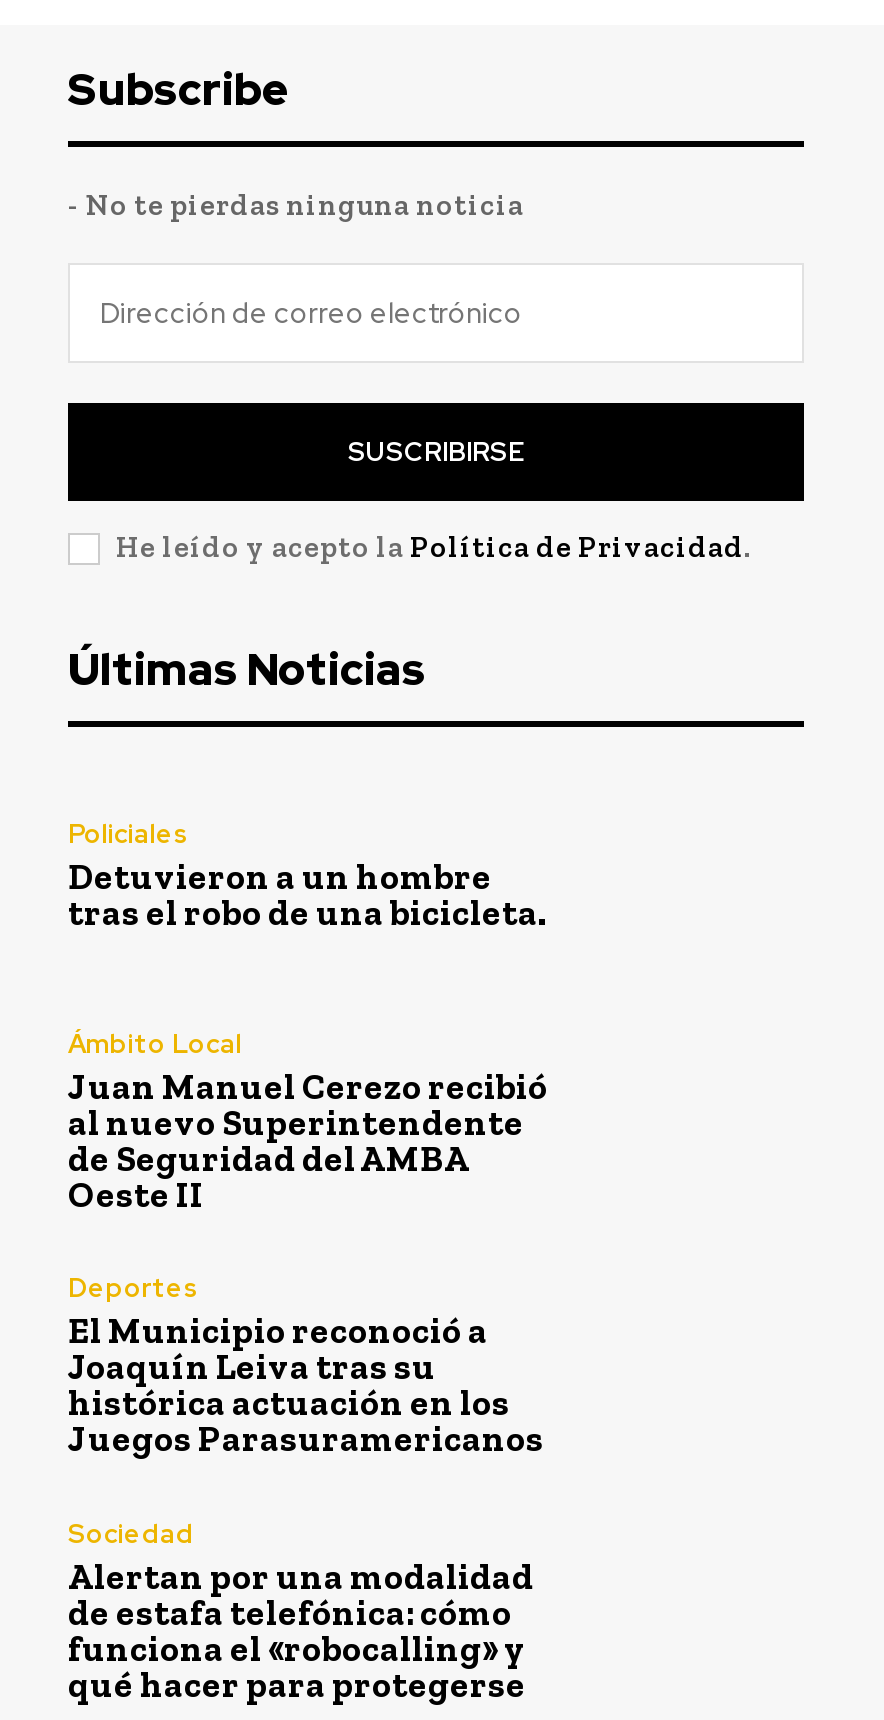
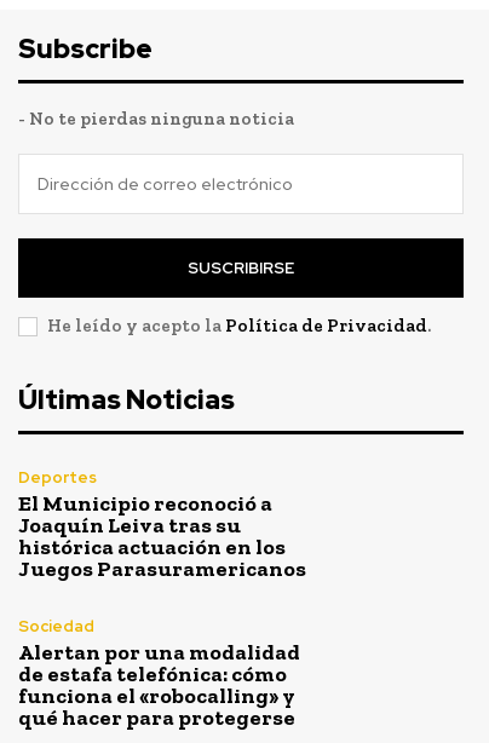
[68,818,548,1216] Policiales | Detuvieron a un hombre | tras el robo de una bicicleta. | Ámbito Local | Juan Manuel Cerezo recibió | al nuevo Superintendente | de Seguridad del AMBA | Oeste II -> none

